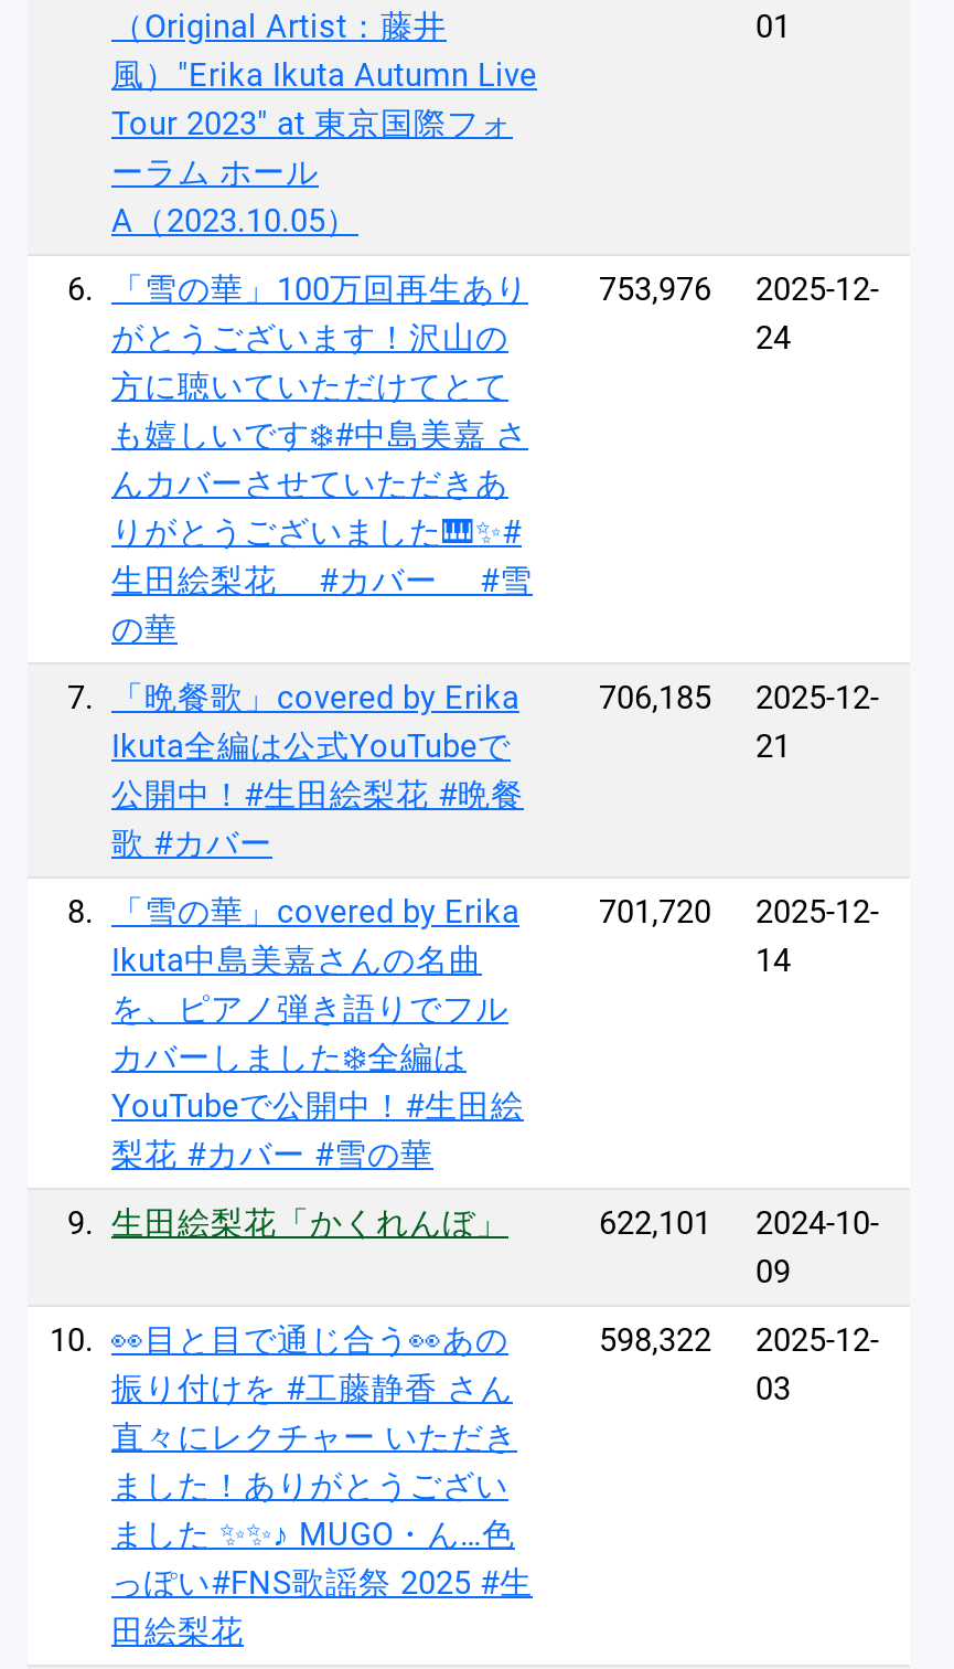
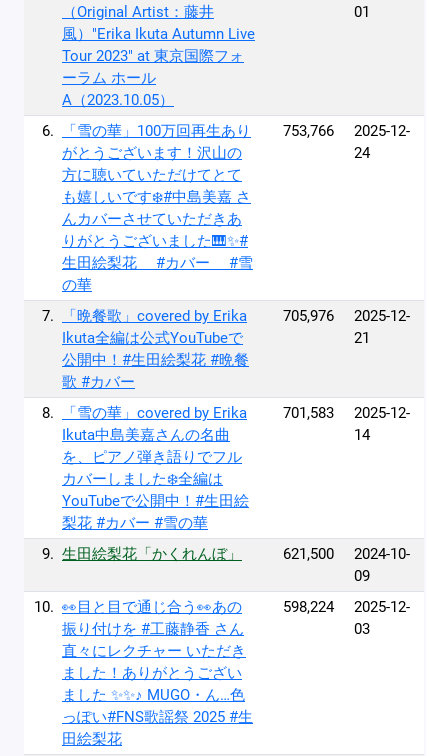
[67,269,879,309] 6. 「雪の華」100万回再生あり 753,976 2025-12- -> [42,122,410,140] 6. 「雪の華」100万回再生あり 753,766 2025-12-
[67,678,879,717] 7. 「晩餐歌」covered by Erika 706,185 2025-12- -> [42,307,410,325] 7. 「晩餐歌」covered by Erika 705,976 2025-12-
[67,892,879,932] 8. 「雪の華」covered by Erika 701,720 2025-12- -> [42,404,410,422] 8. 「雪の華」covered by Erika 701,583 2025-12-
[599,1203,879,1243] 622,101 2024-10- -> [283,545,410,563] 621,500 2024-10-
[599,1320,879,1360] 598,322 2025-12- -> [283,598,410,616] 598,224 2025-12-

